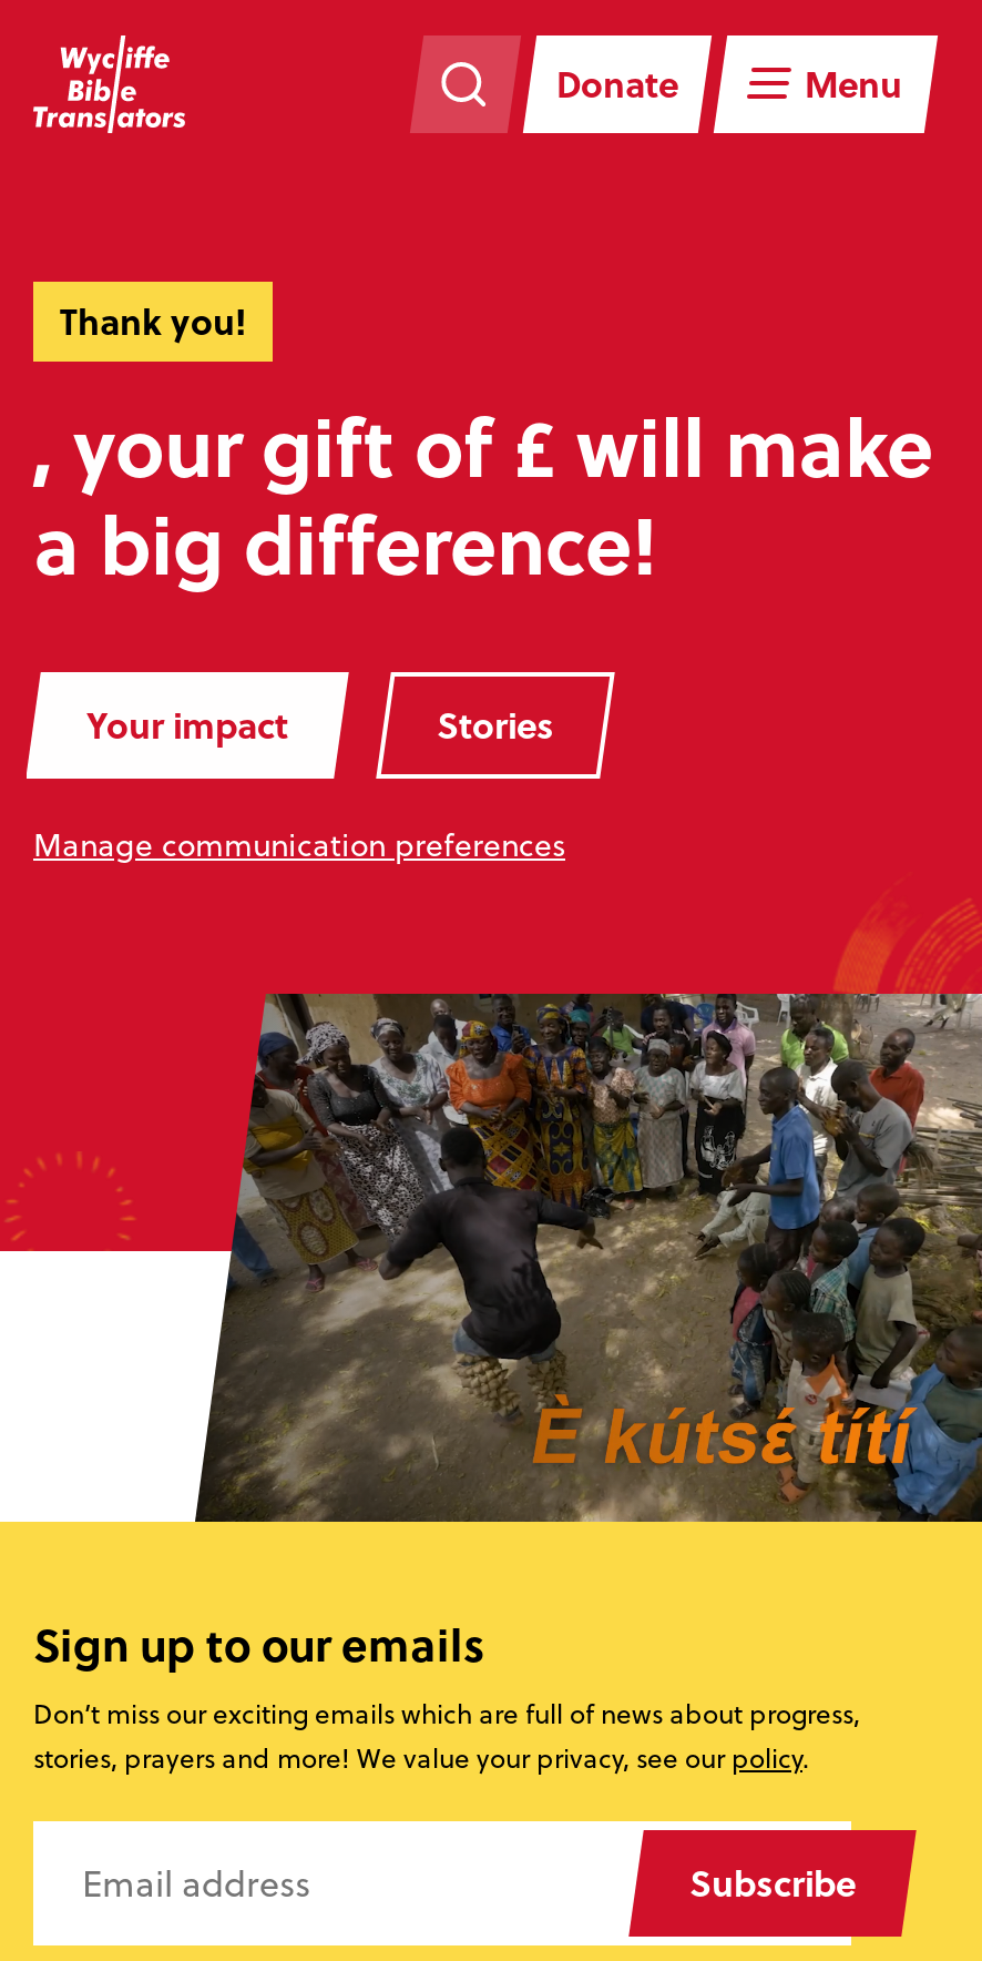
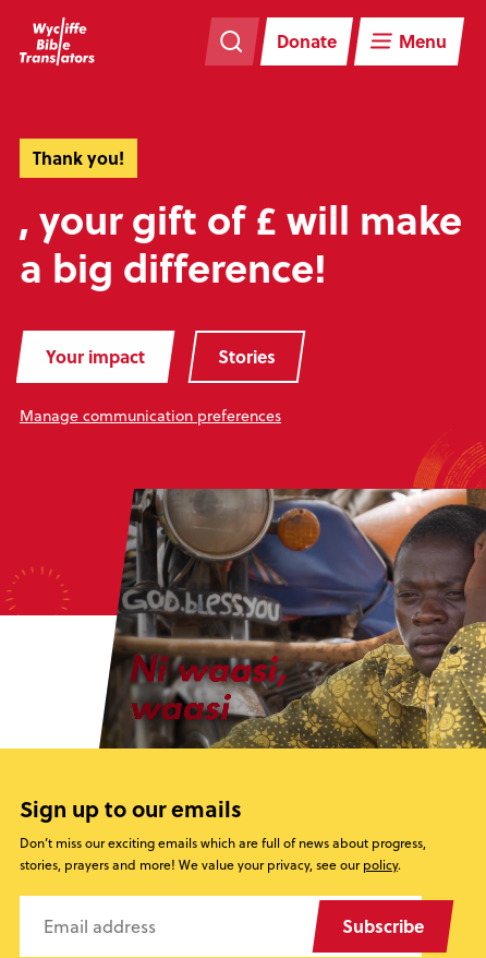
[224,992,975,1524] [image] -> [113,488,483,750] [image]

